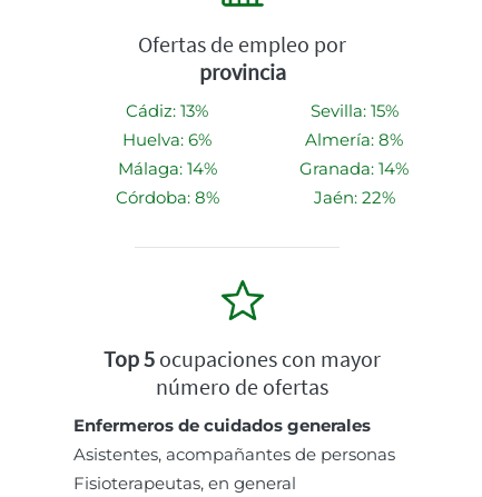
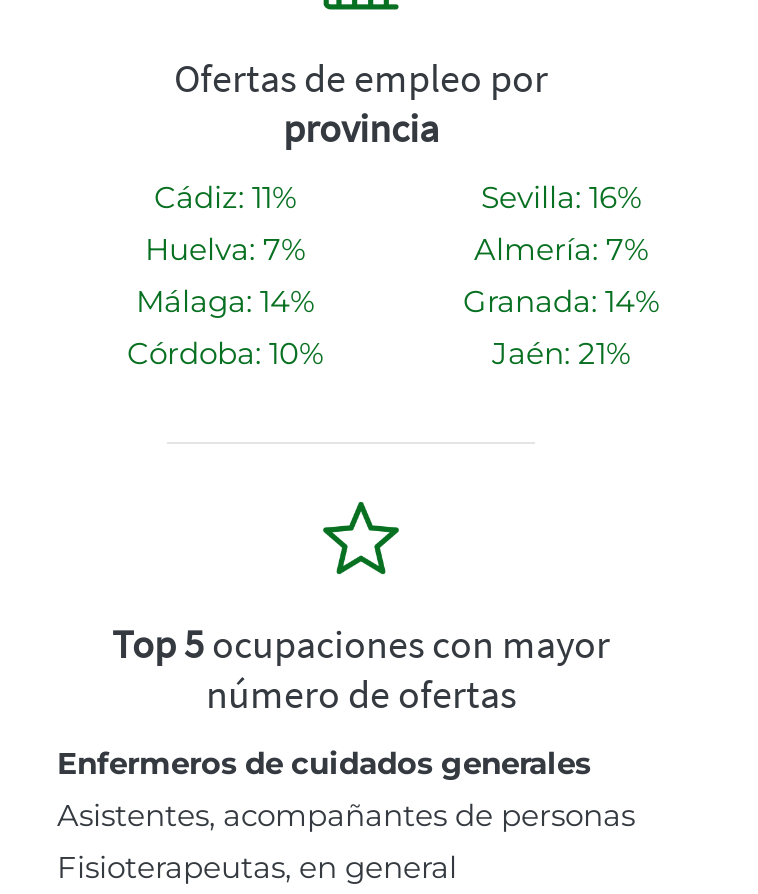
[126,100,208,121] Cádiz: 13% -> [154,179,296,217] Cádiz: 11%
[310,100,398,121] Sevilla: 15% -> [481,179,641,217] Sevilla: 16%
[122,129,212,150] Huelva: 6% -> [145,231,305,269] Huelva: 7%
[305,129,403,150] Almería: 8% -> [474,231,648,269] Almería: 7%
[115,186,219,207] Córdoba: 8% -> [127,335,323,373] Córdoba: 10%
[313,186,395,207] Jaén: 22% -> [492,335,630,373] Jaén: 21%

